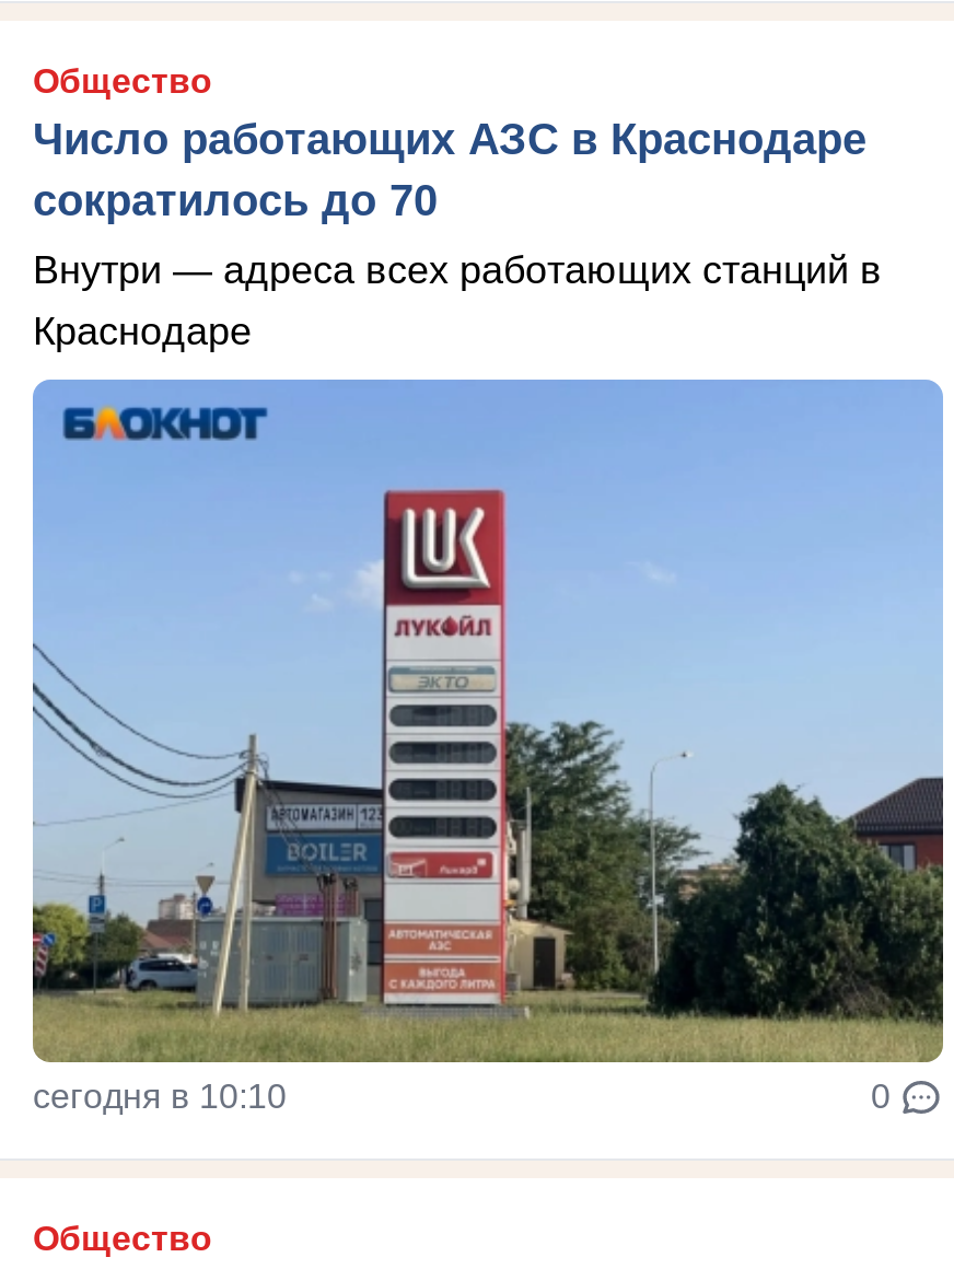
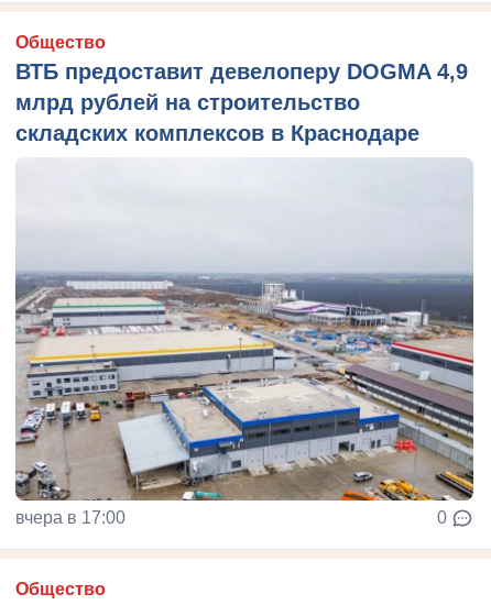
[33,116,882,354] Число работающих АЗС в Краснодаре | сократилось до 70 | Внутри — адреса всех работающих станций в | Краснодаре -> [15,60,468,146] ВТБ предоставит девелоперу DOGMA 4,9 | млрд рублей на строительство | складских комплексов в Краснодаре
[33,380,943,1116] [image] | сегодня в 10:10 -> [14,158,474,527] [image] | вчера в 17:00

